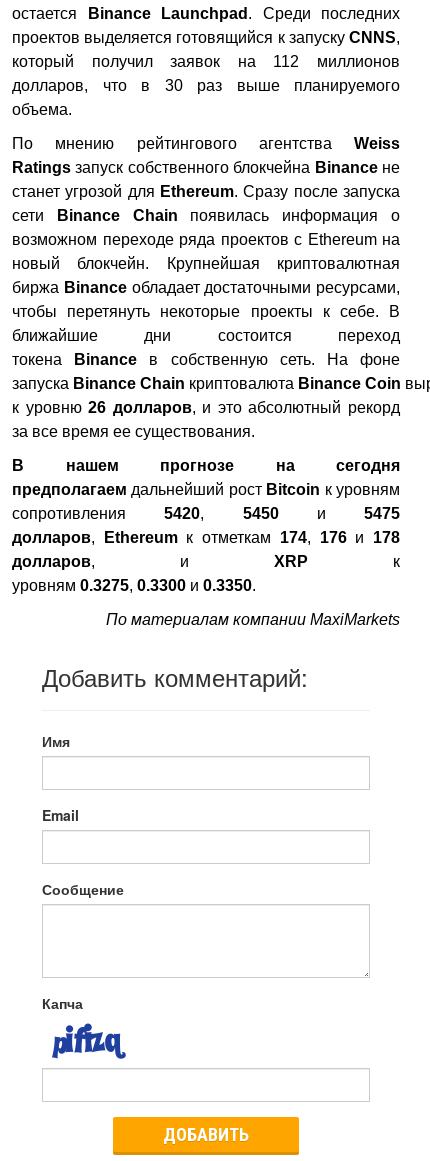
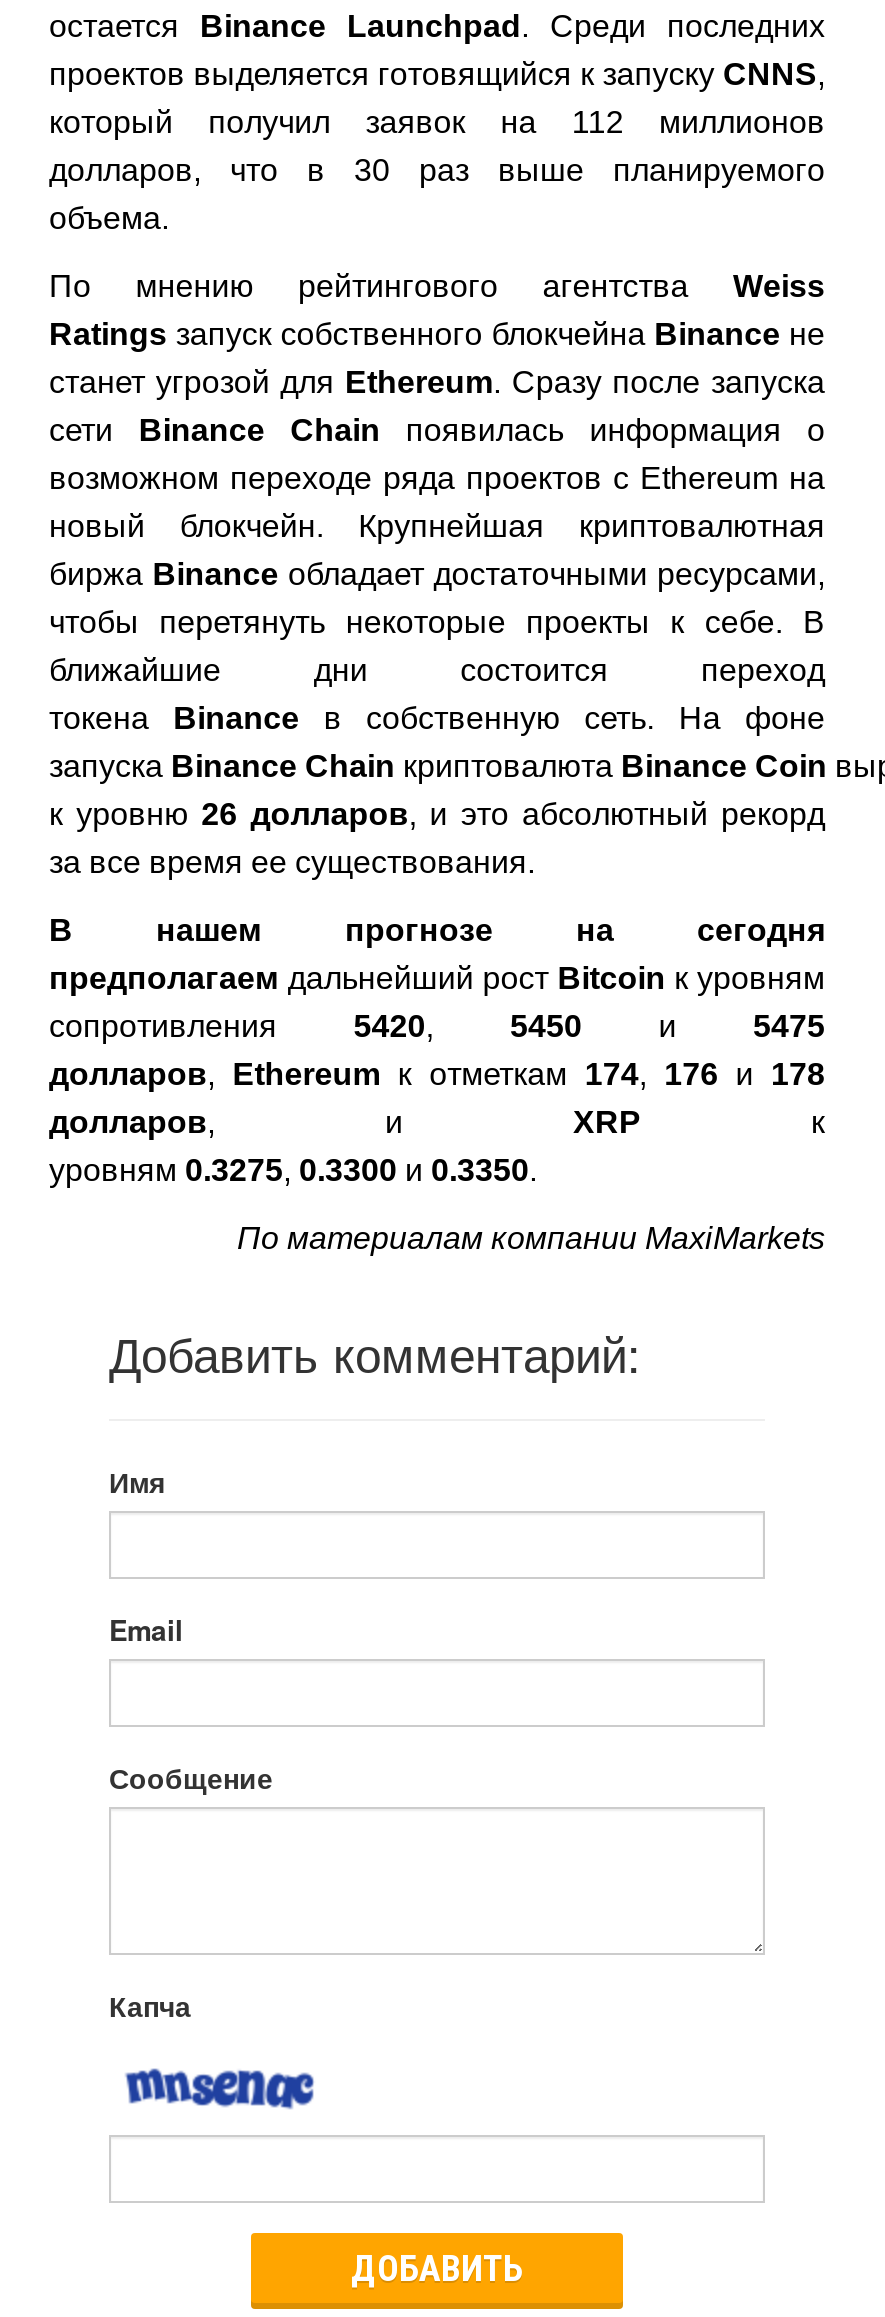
[51,1022,144,1060] [image] -> [123,2047,315,2117] [image]

